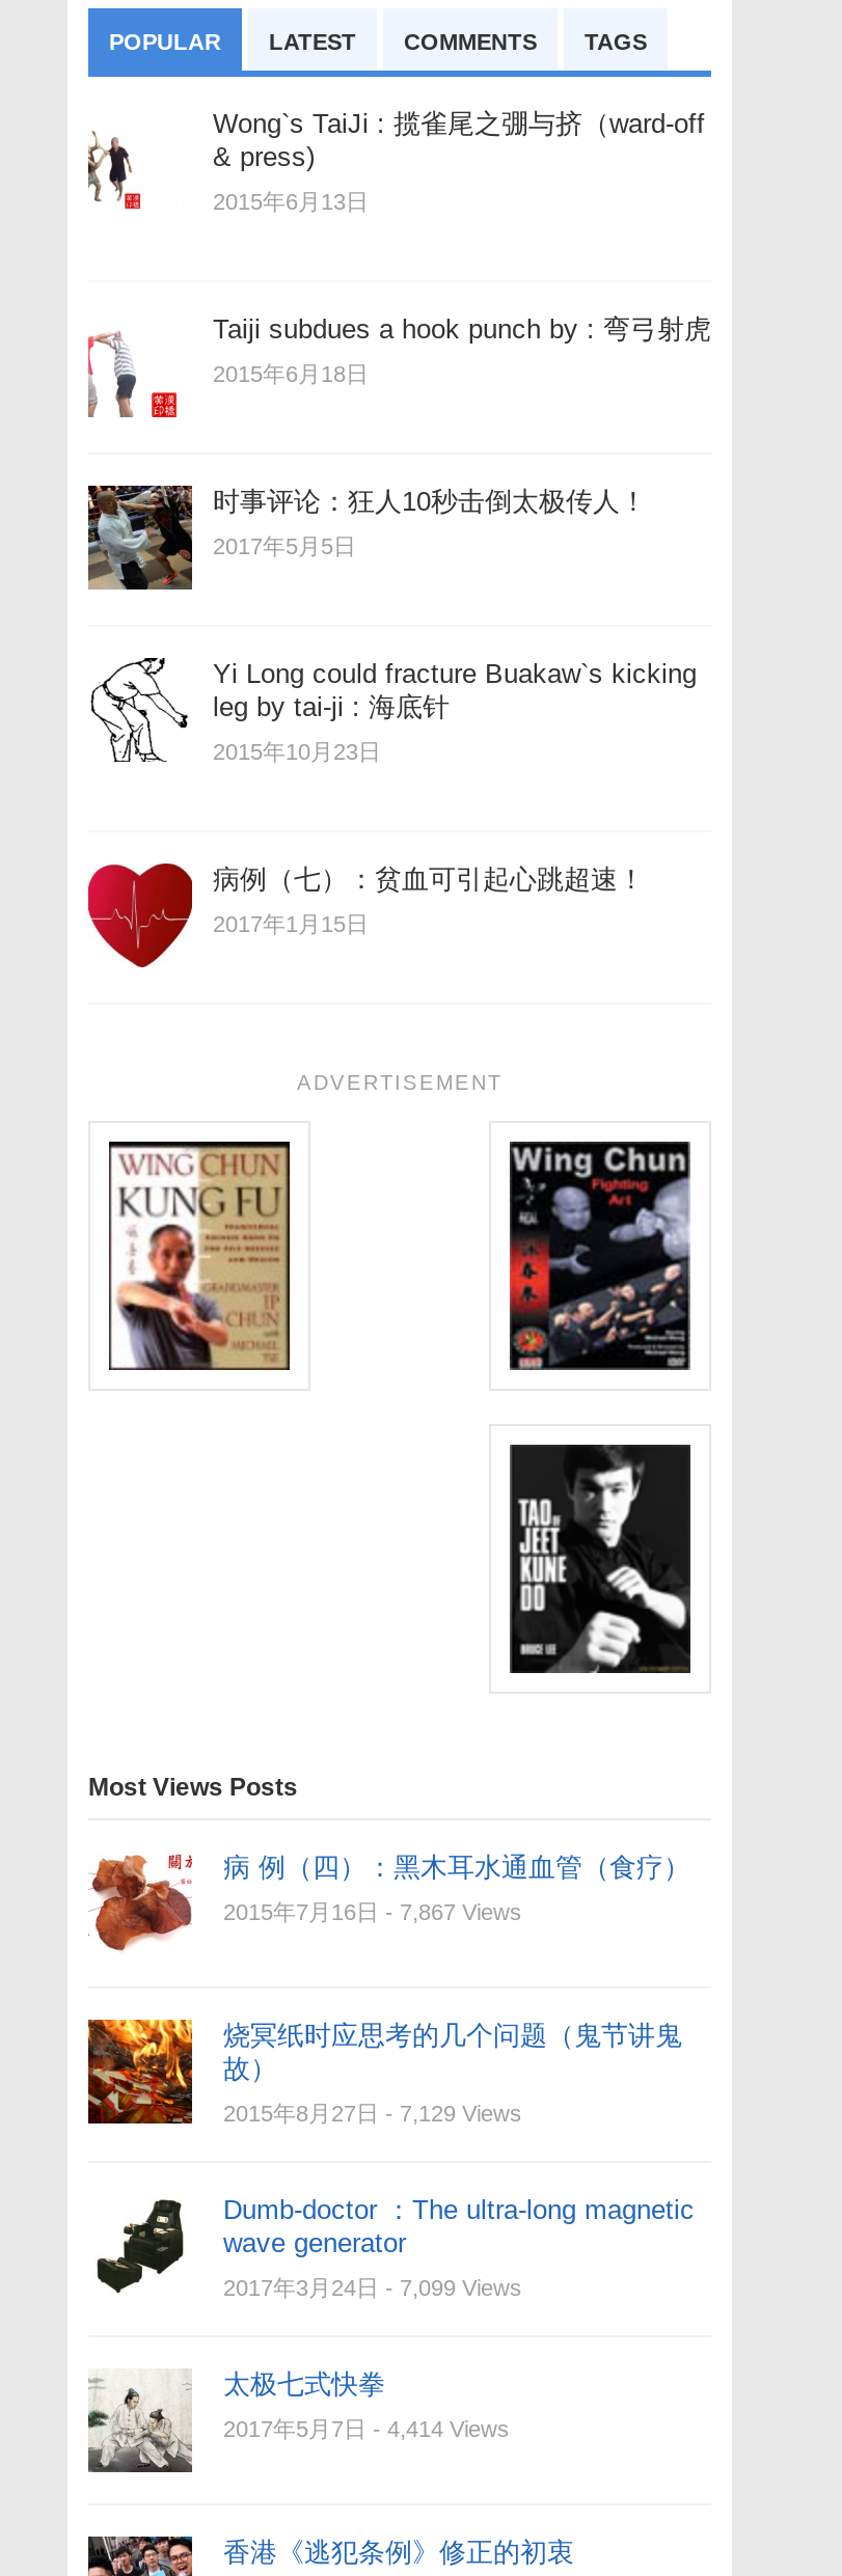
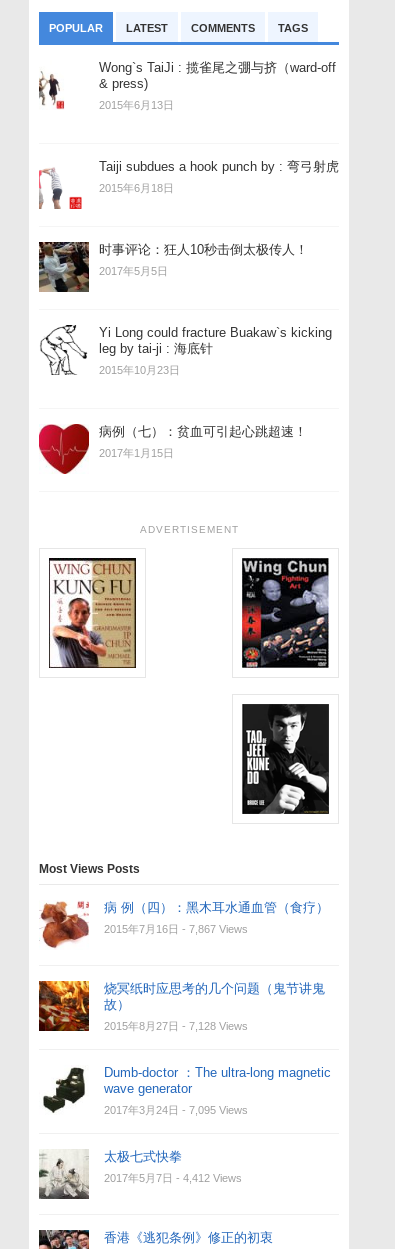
[223,2100,522,2125] 2015年8月27日 - 7,129 Views -> [104,1020,248,1032] 2015年8月27日 - 7,128 Views
[223,2274,522,2299] 2017年3月24日 - 7,099 Views -> [104,1104,248,1116] 2017年3月24日 - 7,095 Views
[223,2415,510,2440] 2017年5月7日 - 4,414 Views -> [104,1172,242,1184] 2017年5月7日 - 4,412 Views

